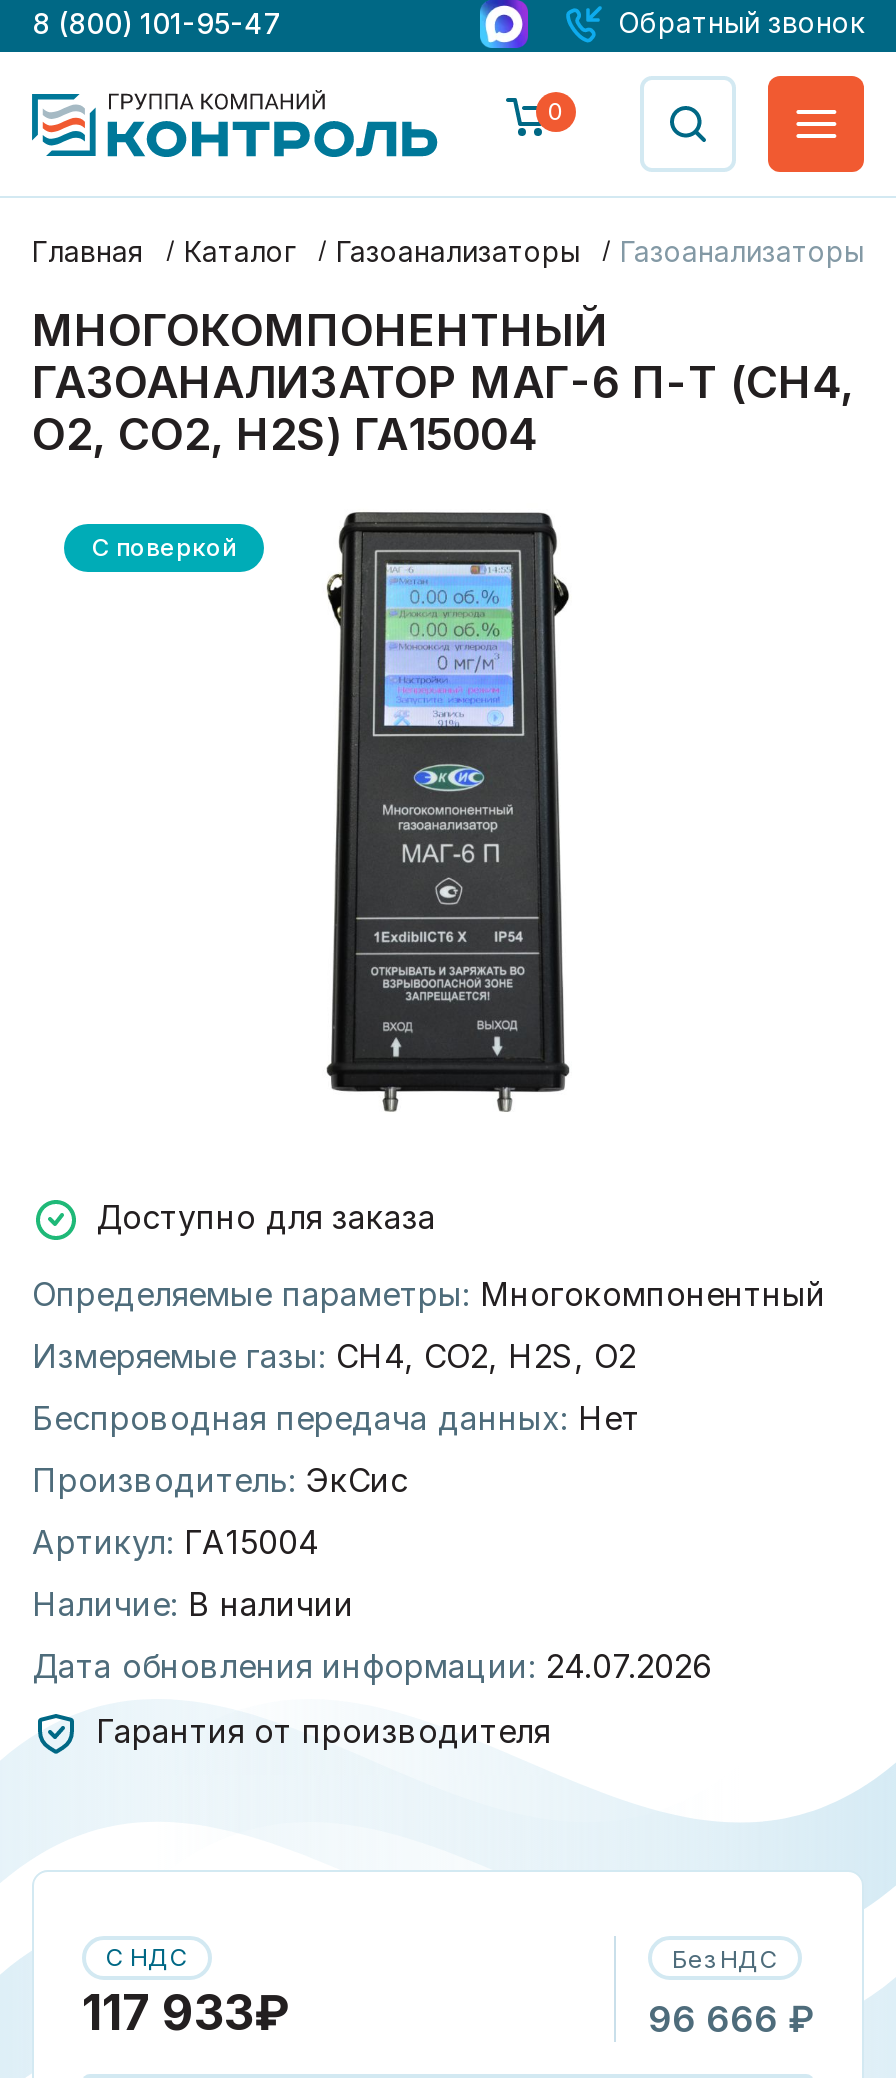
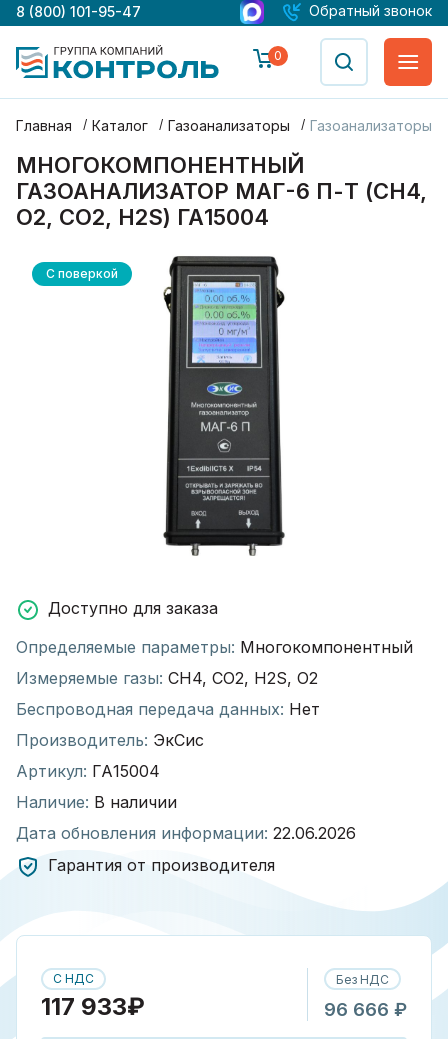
[32,1646,712,1686] Дата обновления информации: 24.07.2026 -> [16,823,356,843] Дата обновления информации: 22.06.2026

